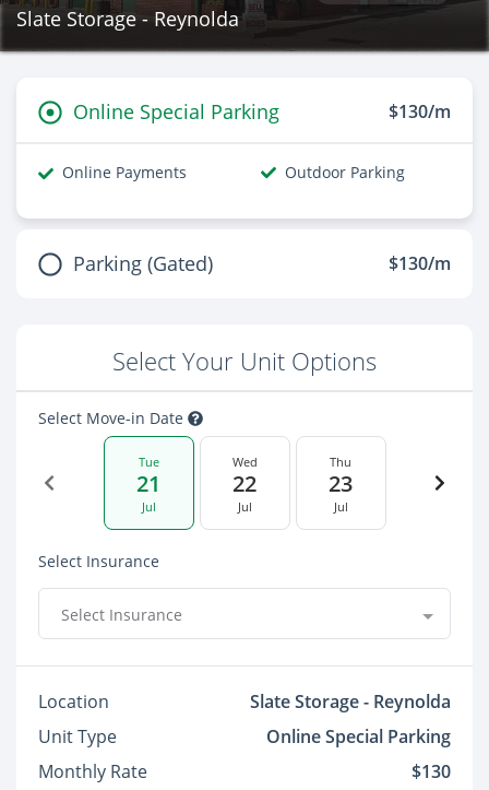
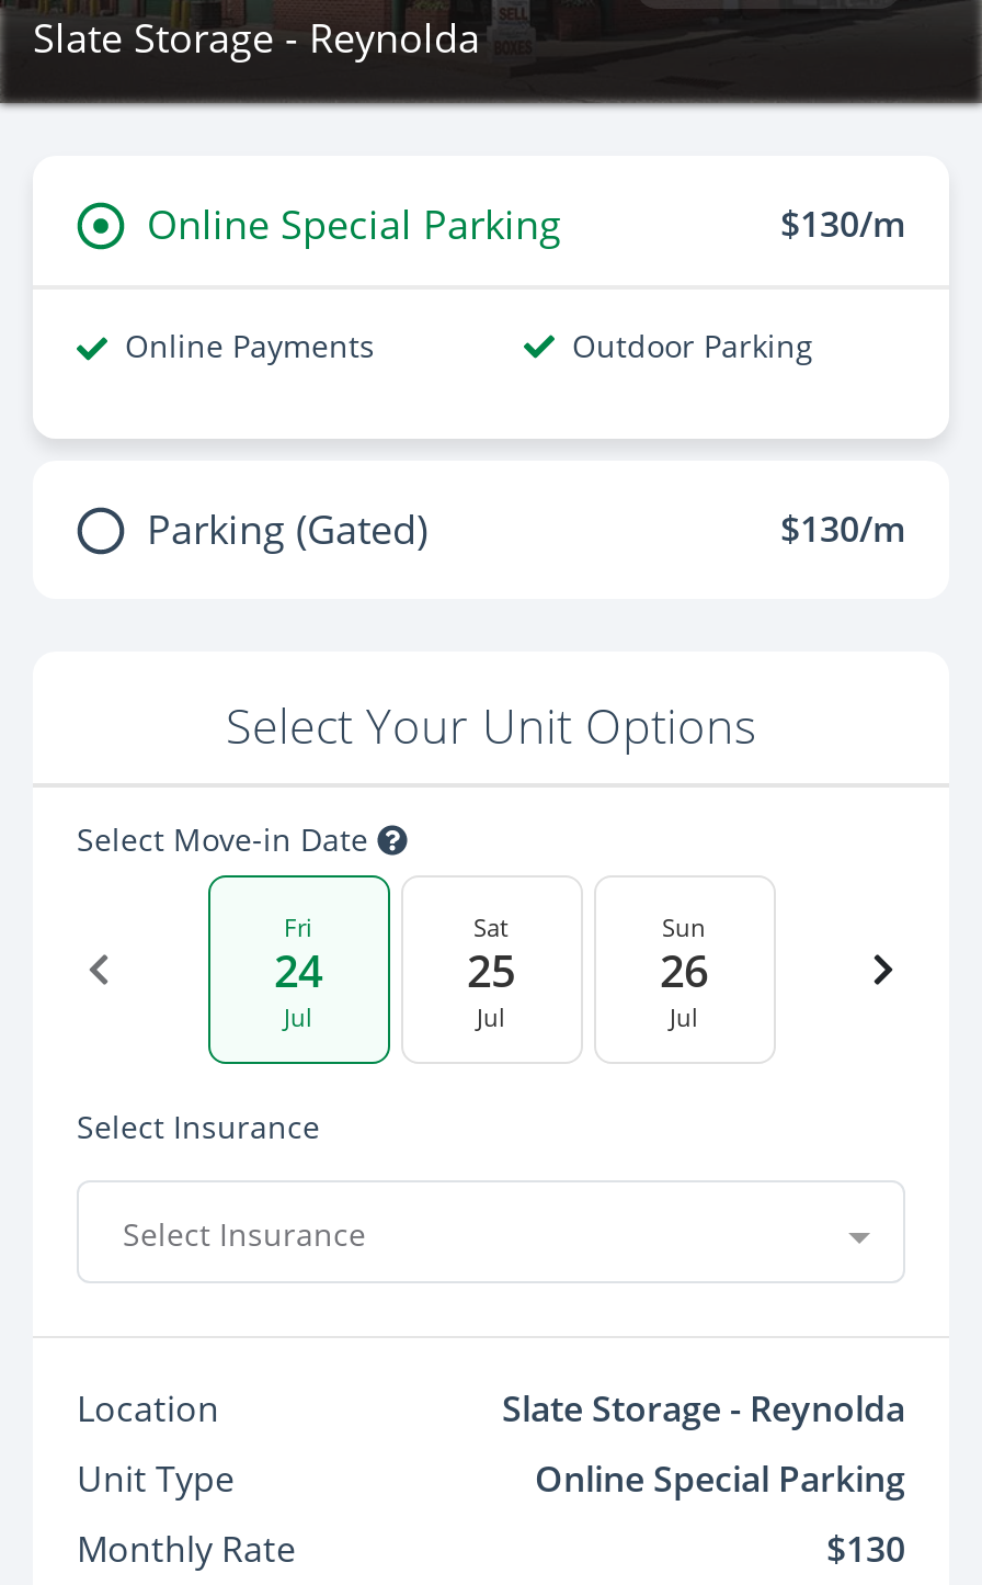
[136,453,160,498] Tue | 21 -> [274,909,322,999] Fri | 24
[232,453,257,498] Wed | 22 -> [467,909,515,999] Sat | 25
[329,453,353,498] Thu | 23 -> [660,909,708,999] Sun | 26

